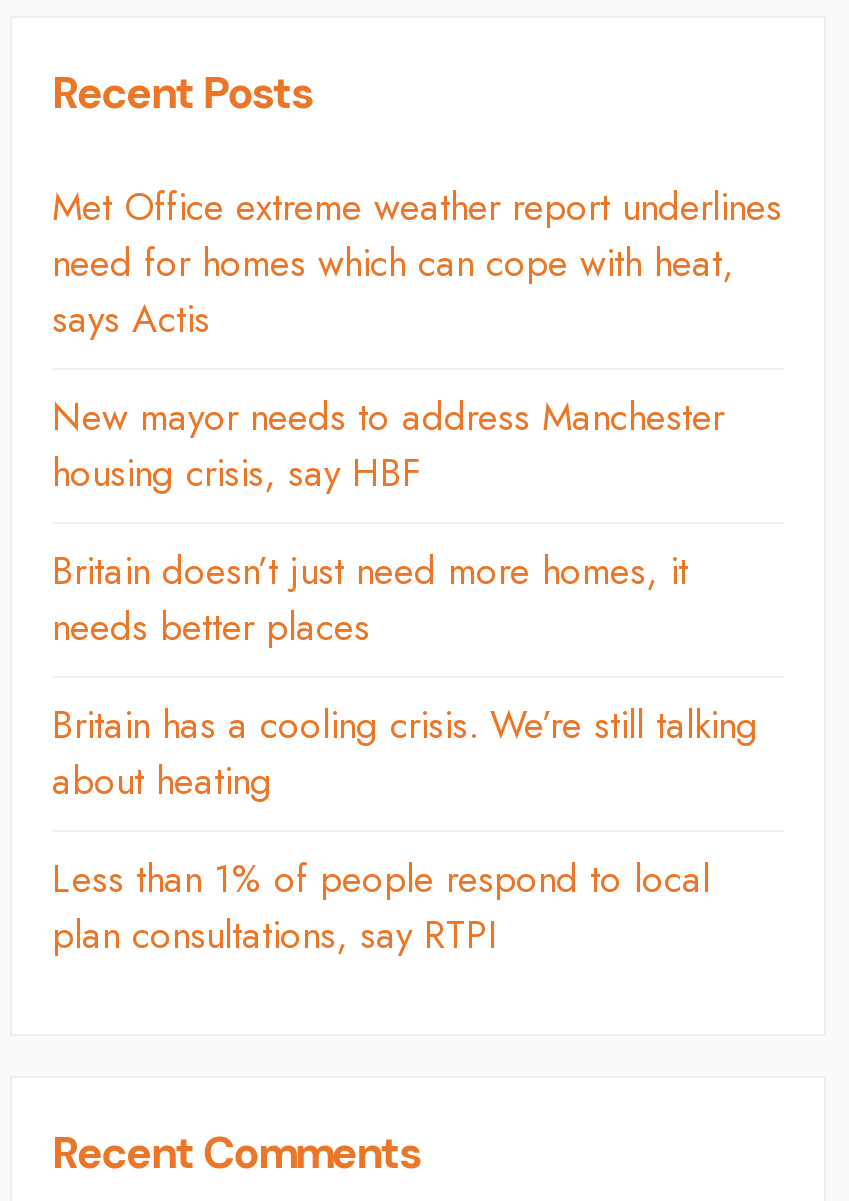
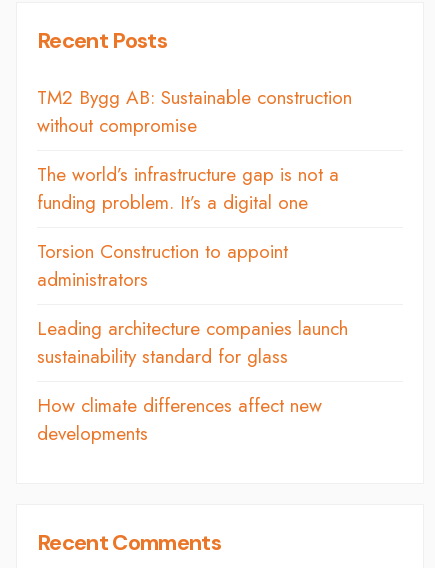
[52,180,782,346] Met Office extreme weather report underlines | need for homes which can cope with heat, | says Actis -> [37,84,352,139] TM2 Bygg AB: Sustainable construction | without compromise
[52,390,724,500] New mayor needs to address Manchester | housing crisis, say HBF -> [37,161,339,216] The world’s infrastructure gap is not a | funding problem. It’s a digital one
[52,544,688,654] Britain doesn’t just need more homes, it | needs better places -> [37,238,288,293] Torsion Construction to appoint | administrators
[52,698,758,808] Britain has a cooling crisis. We’re still talking | about heating -> [37,315,348,370] Leading architecture companies launch | sustainability standard for glass
[52,852,710,962] Less than 1% of people respond to local | plan consultations, say RTPI -> [37,392,322,447] How climate differences affect new | developments

